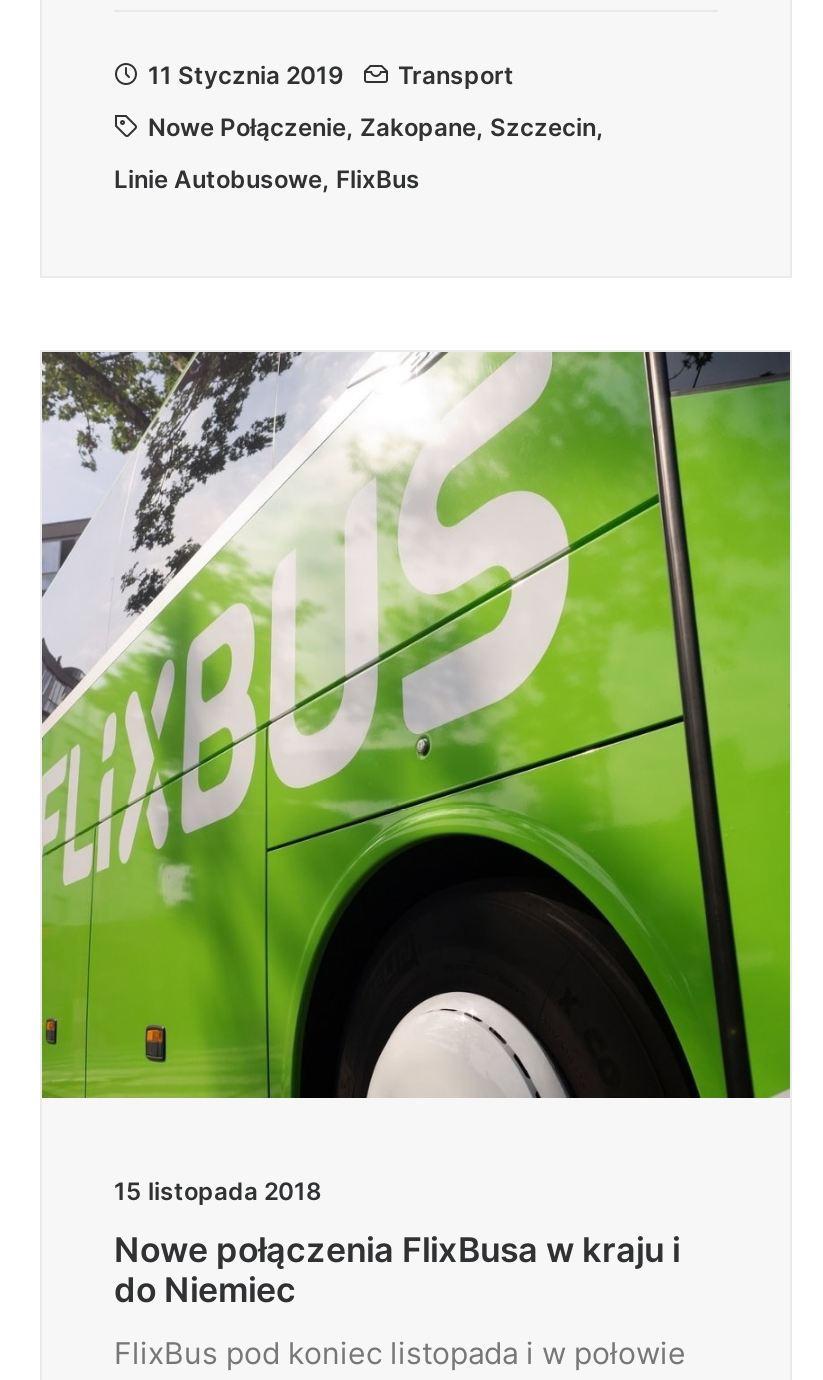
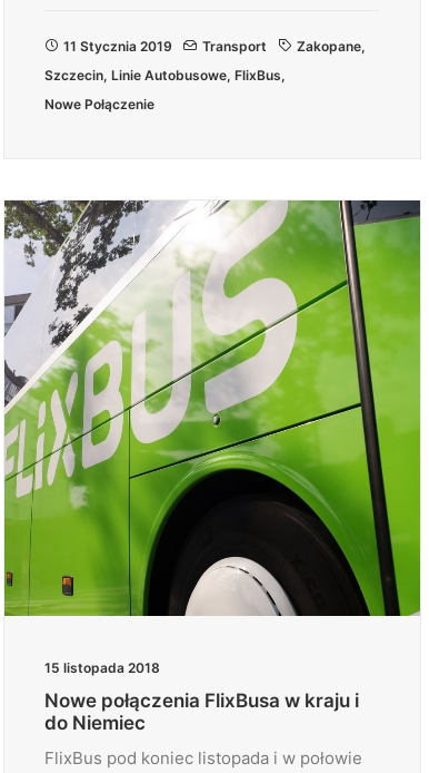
[114,112,604,194] Nowe Połączenie, Zakopane, Szczecin, | Linie Autobusowe, FlixBus -> [44,38,366,112] Zakopane, | Szczecin, Linie Autobusowe, FlixBus, | Nowe Połączenie

